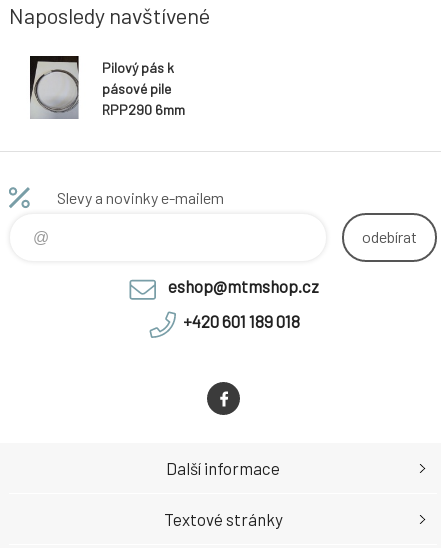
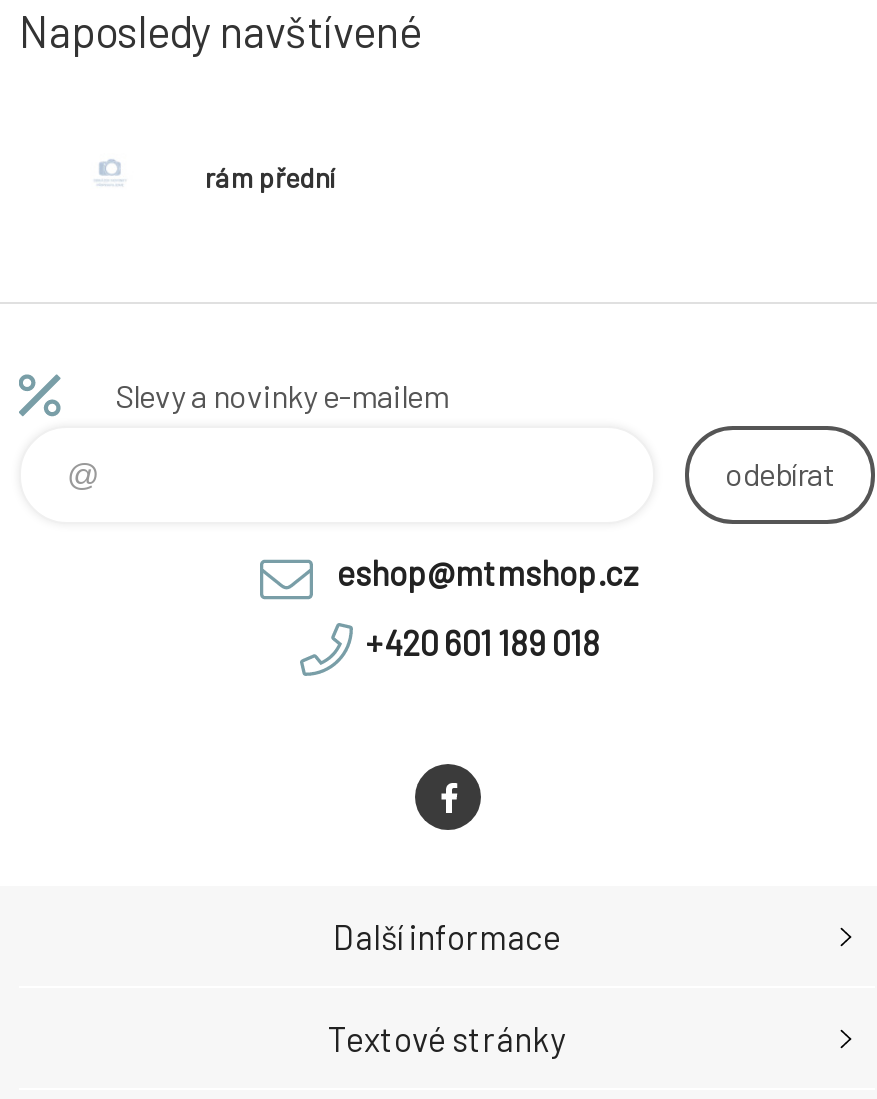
[29,55,80,120] [image] -> none
[102,59,185,118] Pilový pás k | pásové pile | RPP290 6mm -> [205,159,335,193] rám přední

